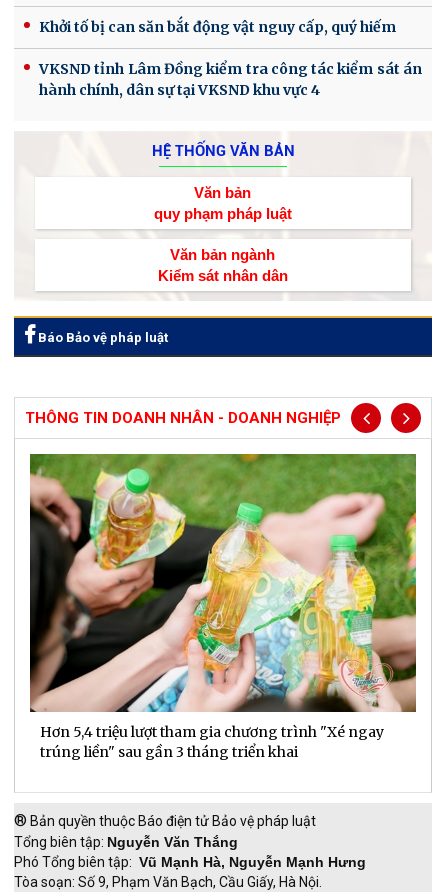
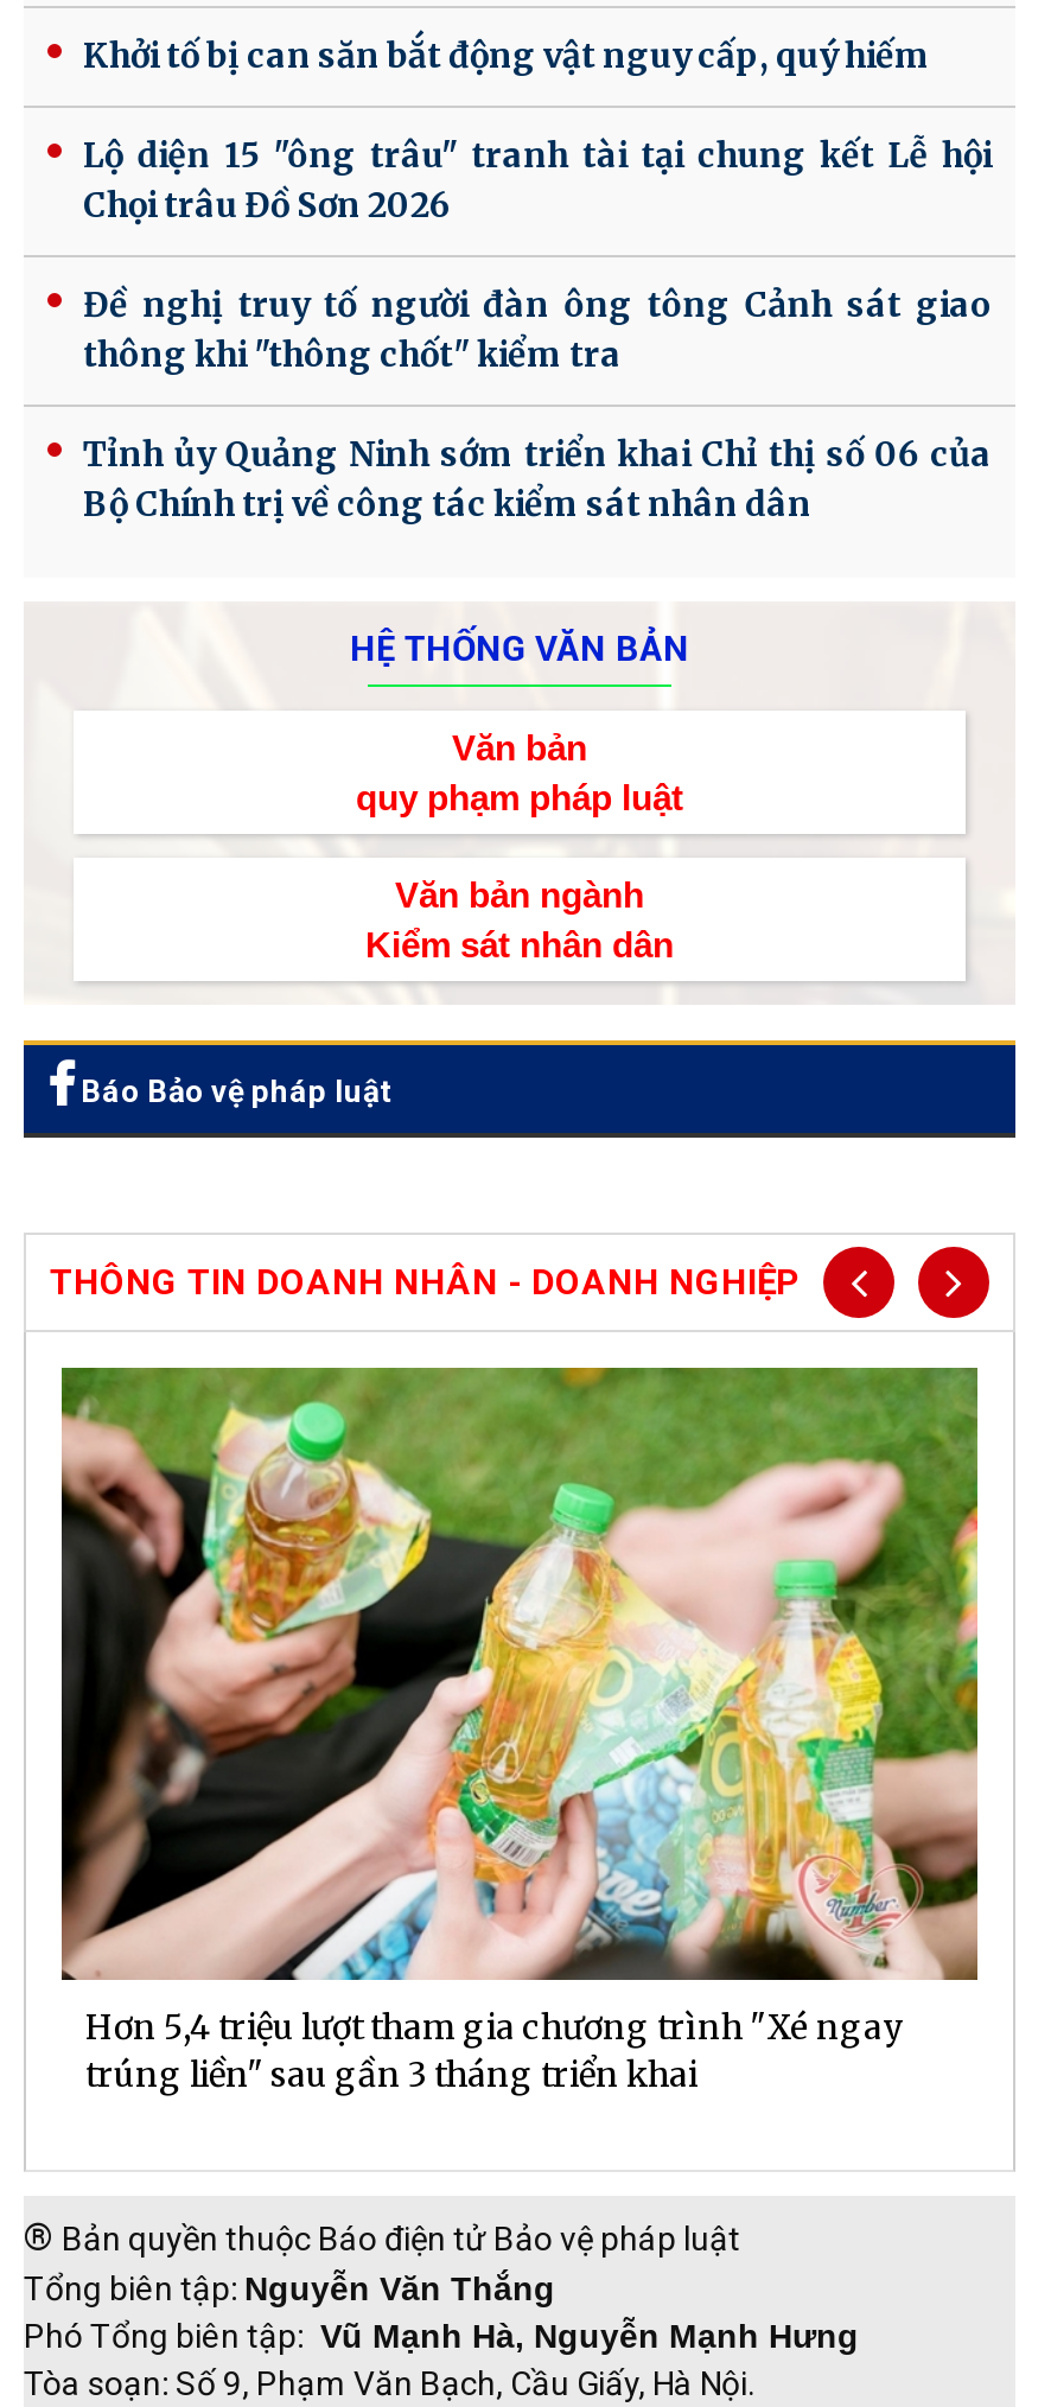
[39,60,422,99] VKSND tỉnh Lâm Đồng kiểm tra công tác kiểm sát án | hành chính, dân sự tại VKSND khu vực 4 -> [83,135,992,526] Lộ diện 15 "ông trâu" tranh tài tại chung kết Lễ hội | Chọi trâu Đồ Sơn 2026 | Đề nghị truy tố người đàn ông tông Cảnh sát giao | thông khi "thông chốt" kiểm tra | Tỉnh ủy Quảng Ninh sớm triển khai Chỉ thị số 06 của | Bộ Chính trị về công tác kiểm sát nhân dân

